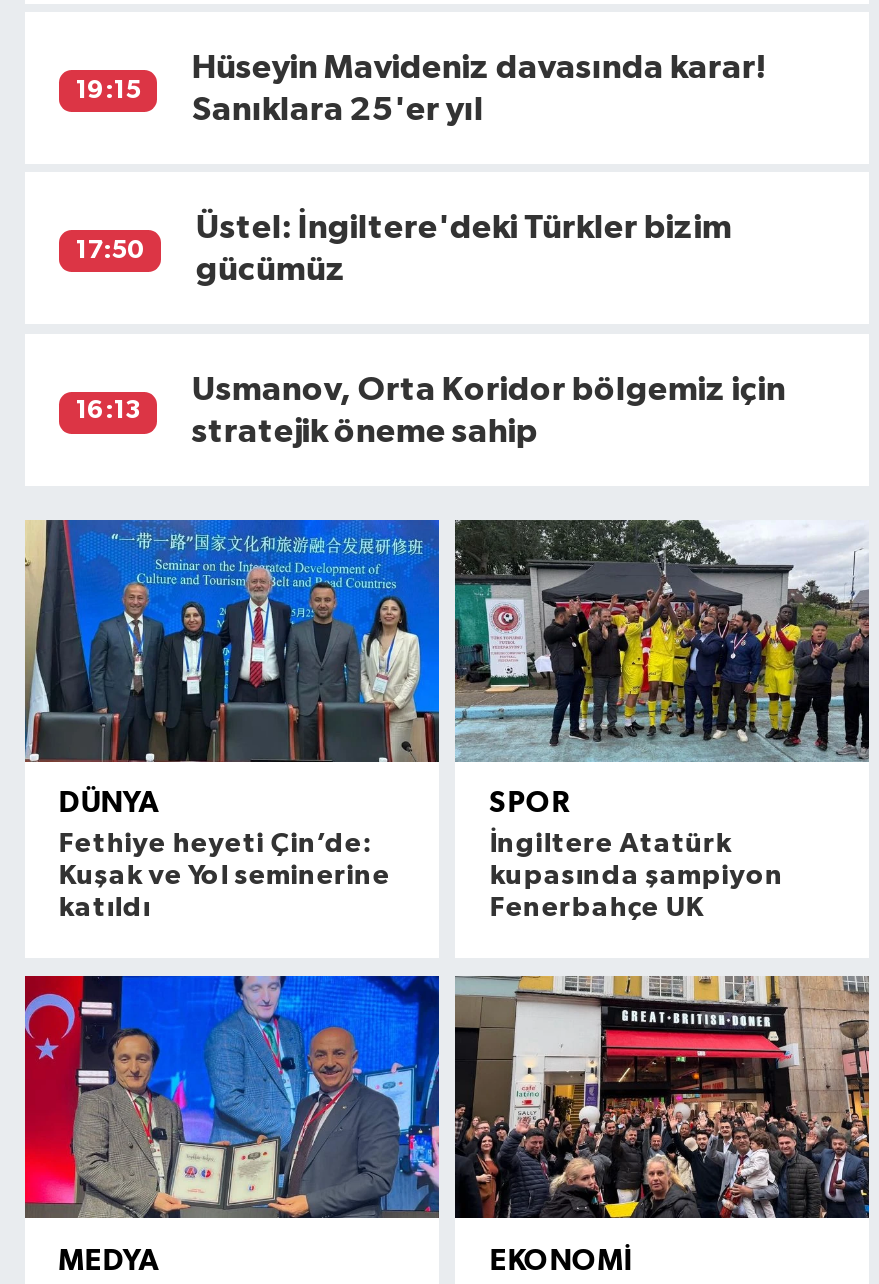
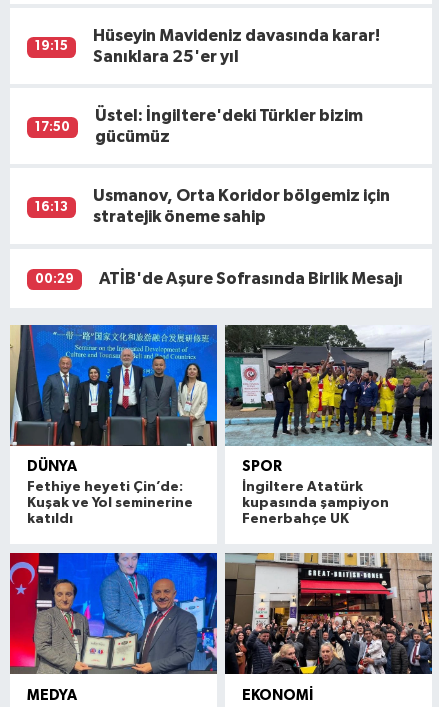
none -> [35,270,403,287] 00:29 | ATİB'de Aşure Sofrasında Birlik Mesajı

